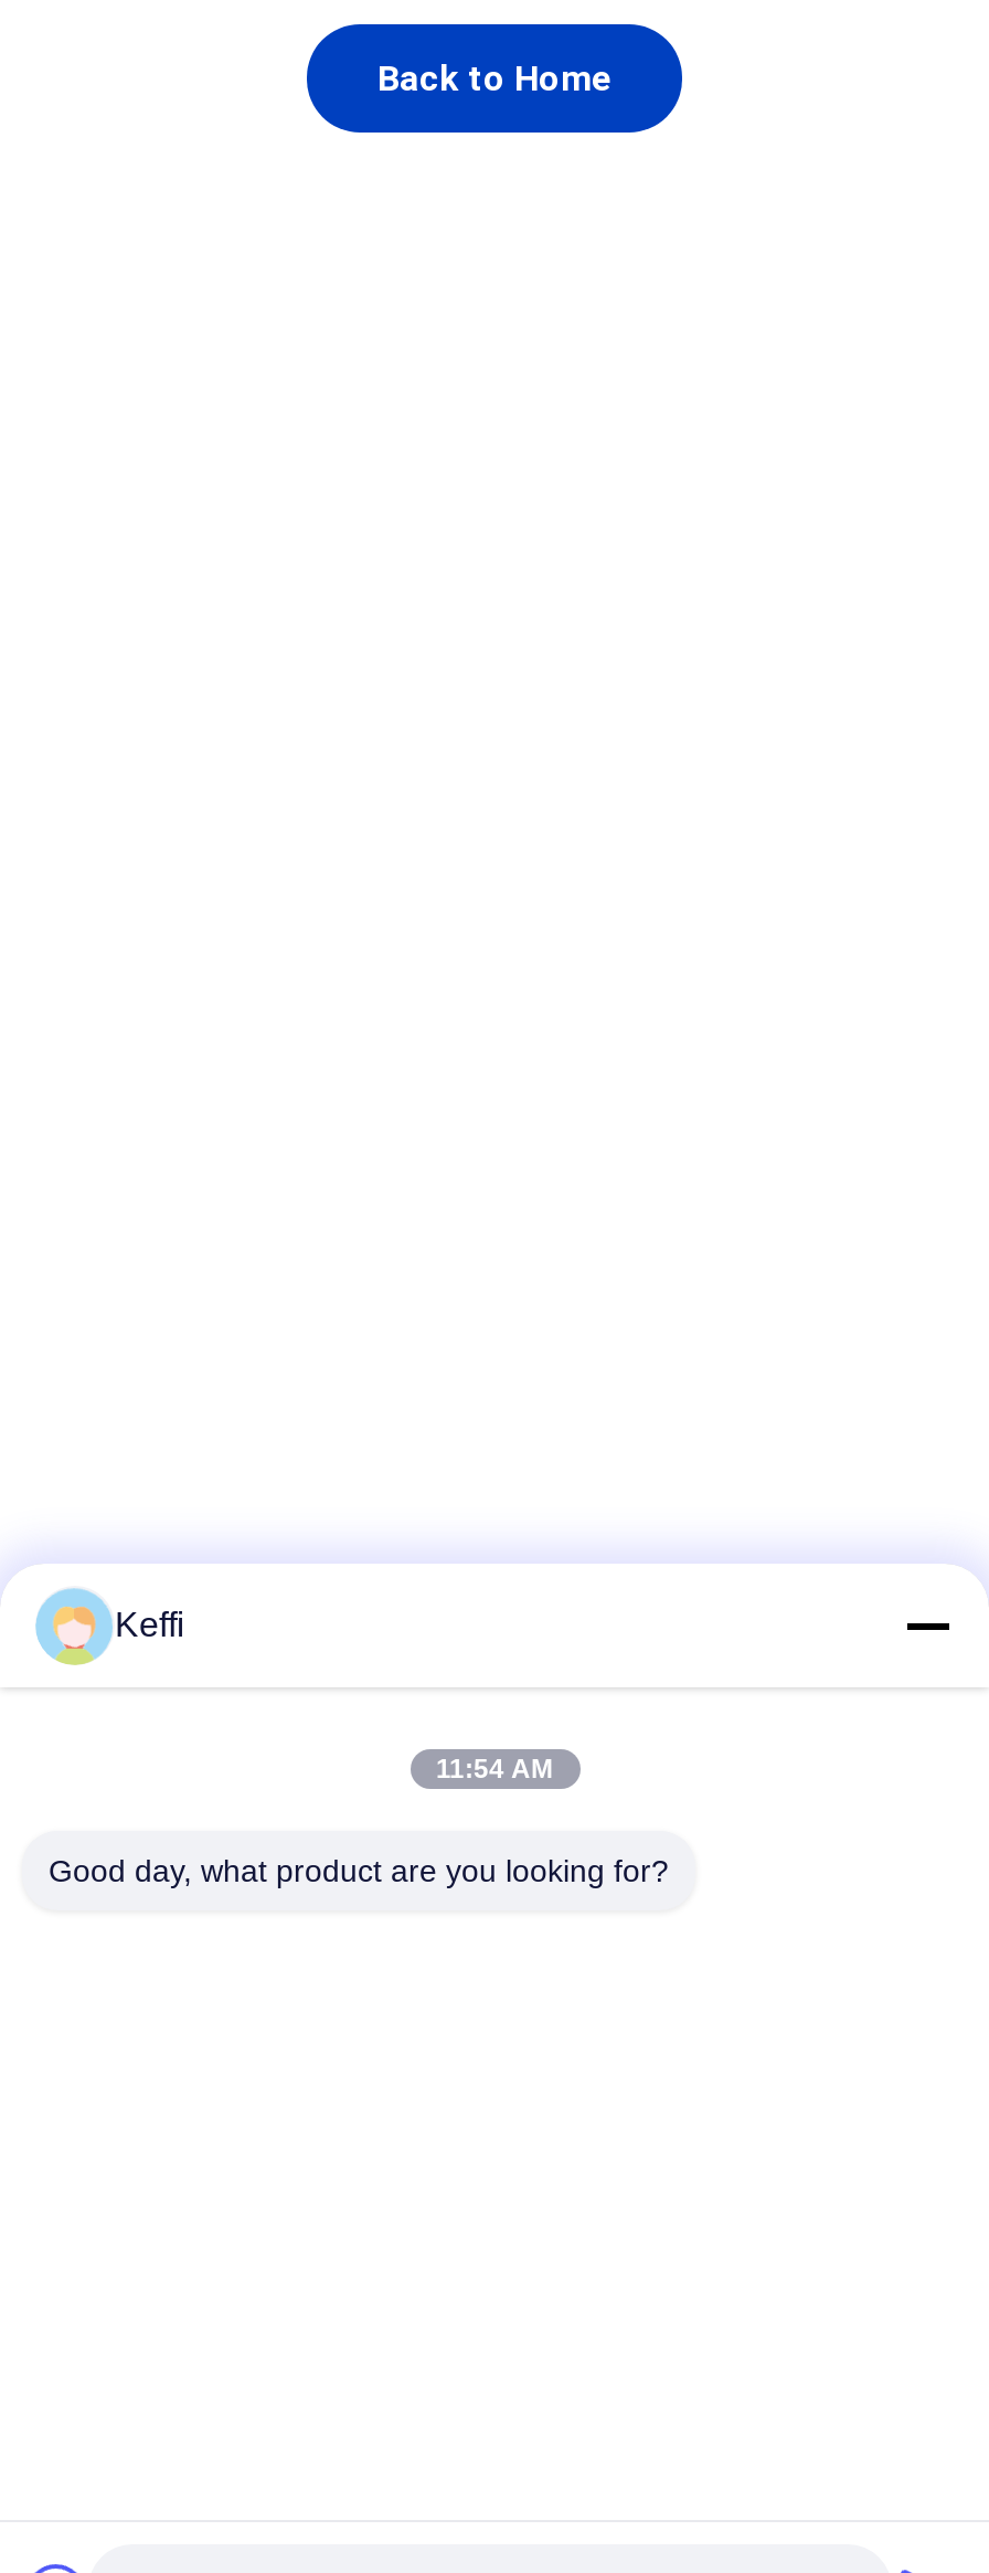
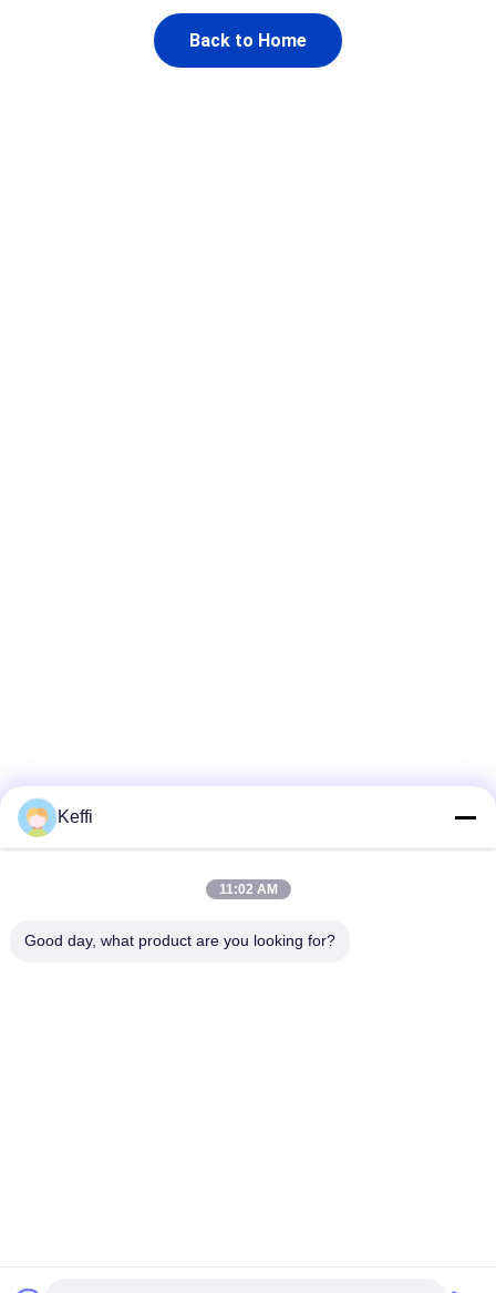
[436,1754,553,1785] 11:54 AM -> [219,882,277,897] 11:02 AM

